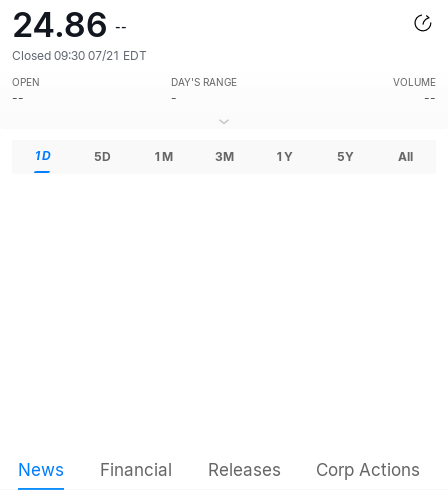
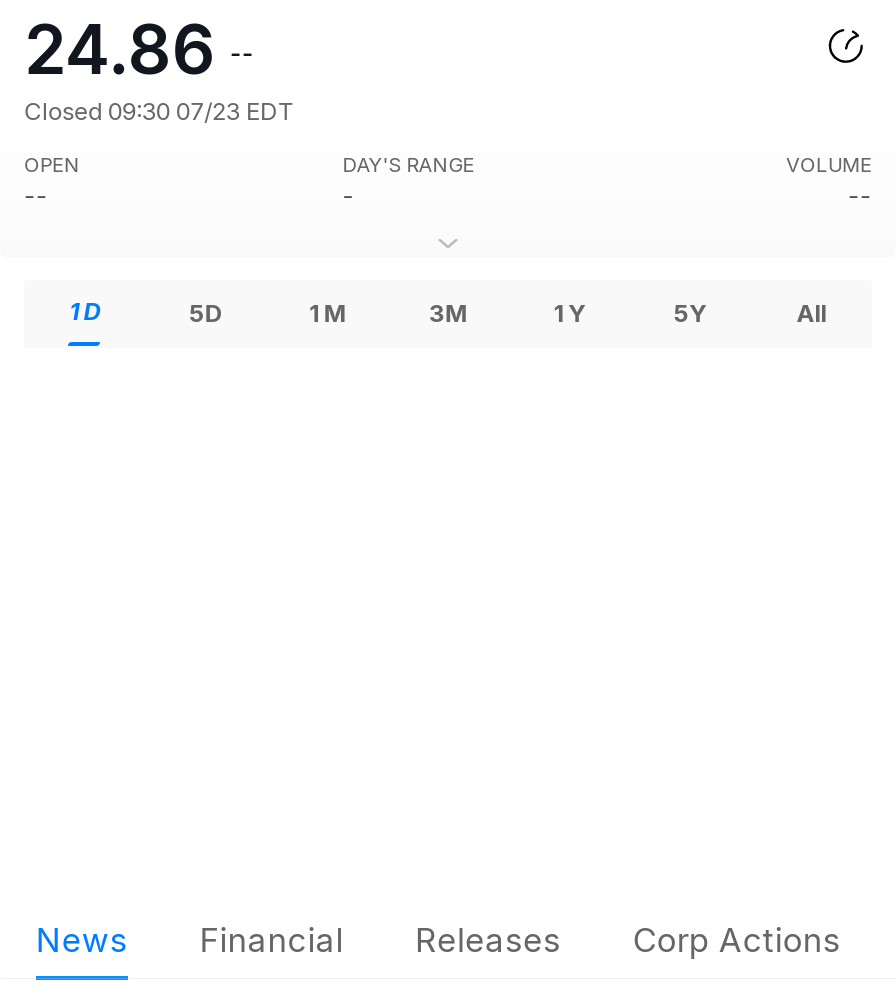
[12,48,147,63] Closed 09:30 07/21 EDT -> [24,96,294,126] Closed 09:30 07/23 EDT

